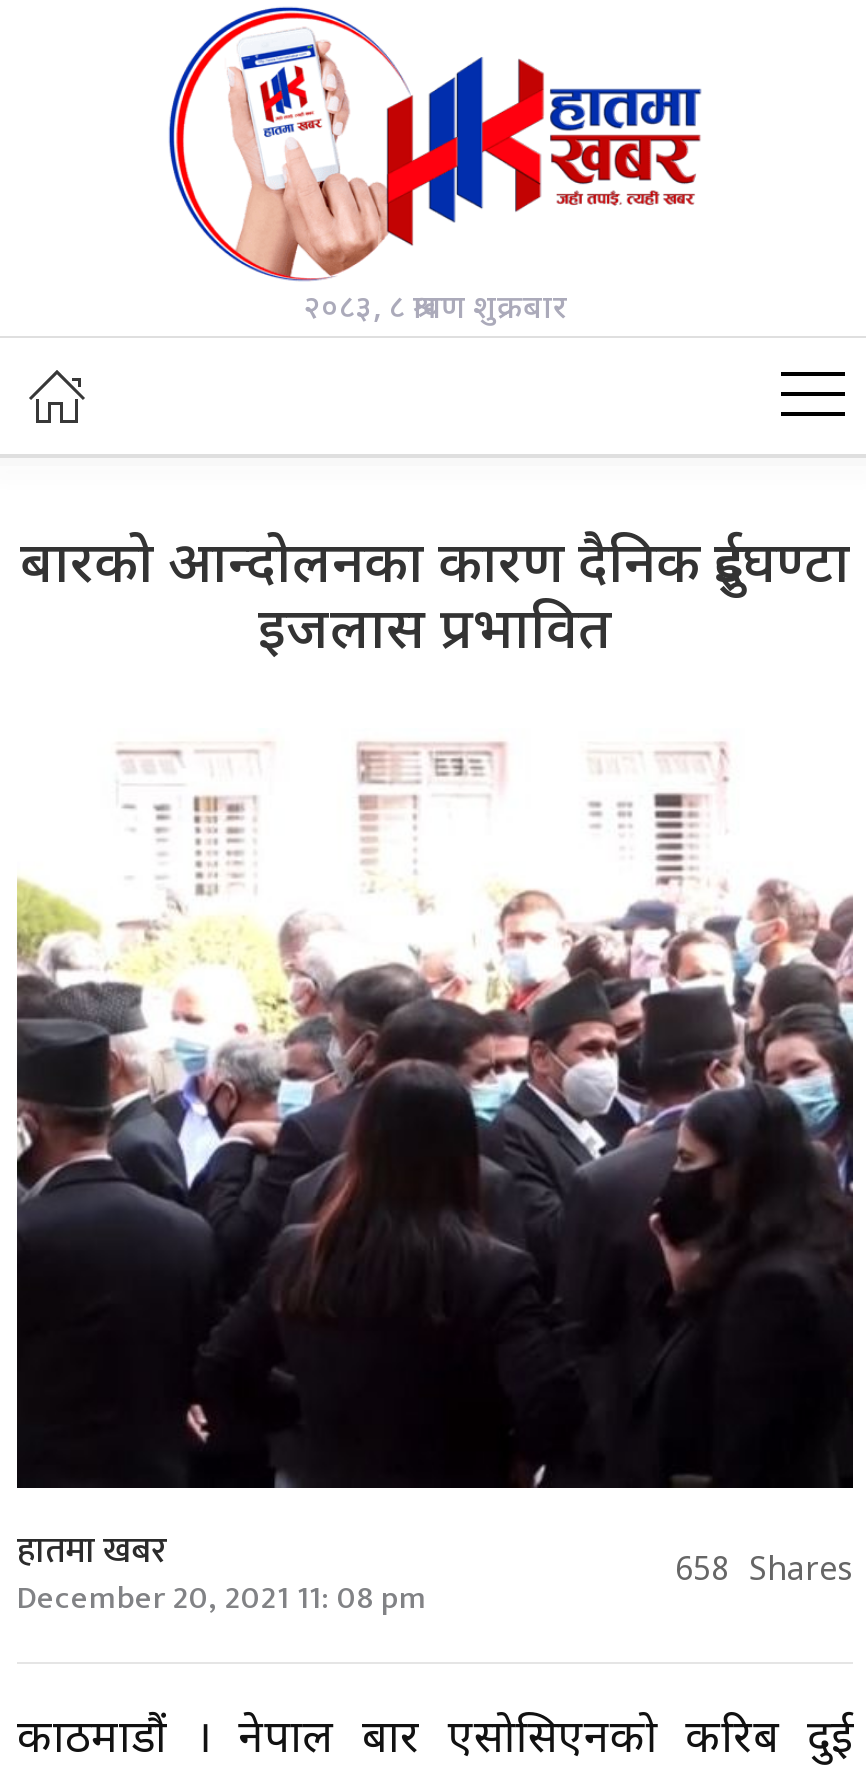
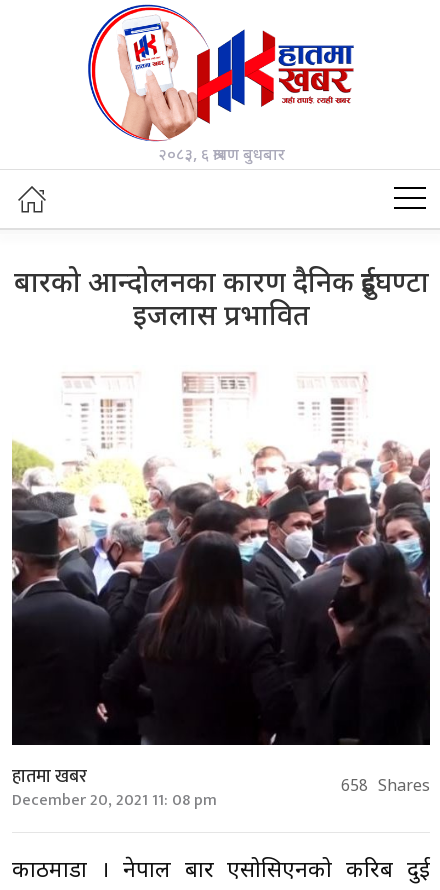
[303,290,567,332] २०८३, ८ श्रावण शुक्रबार -> [157,146,284,167] २०८३, ६ श्रावण बुधबार

